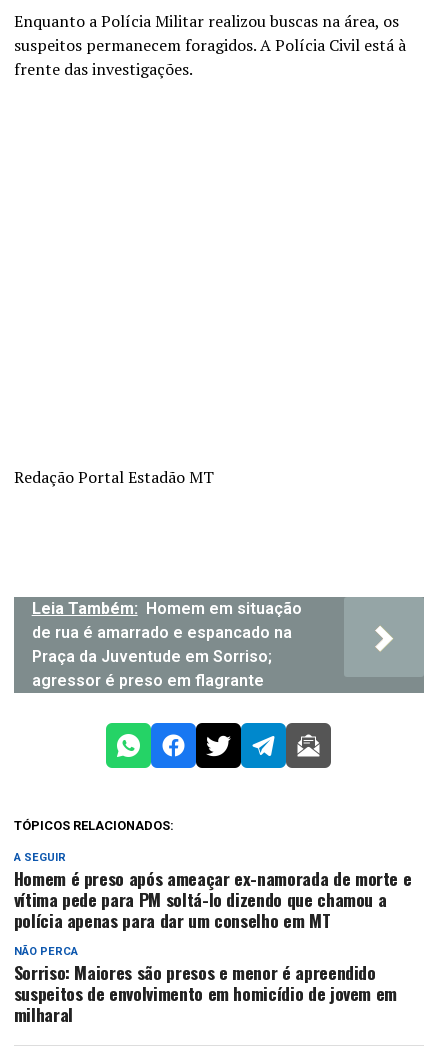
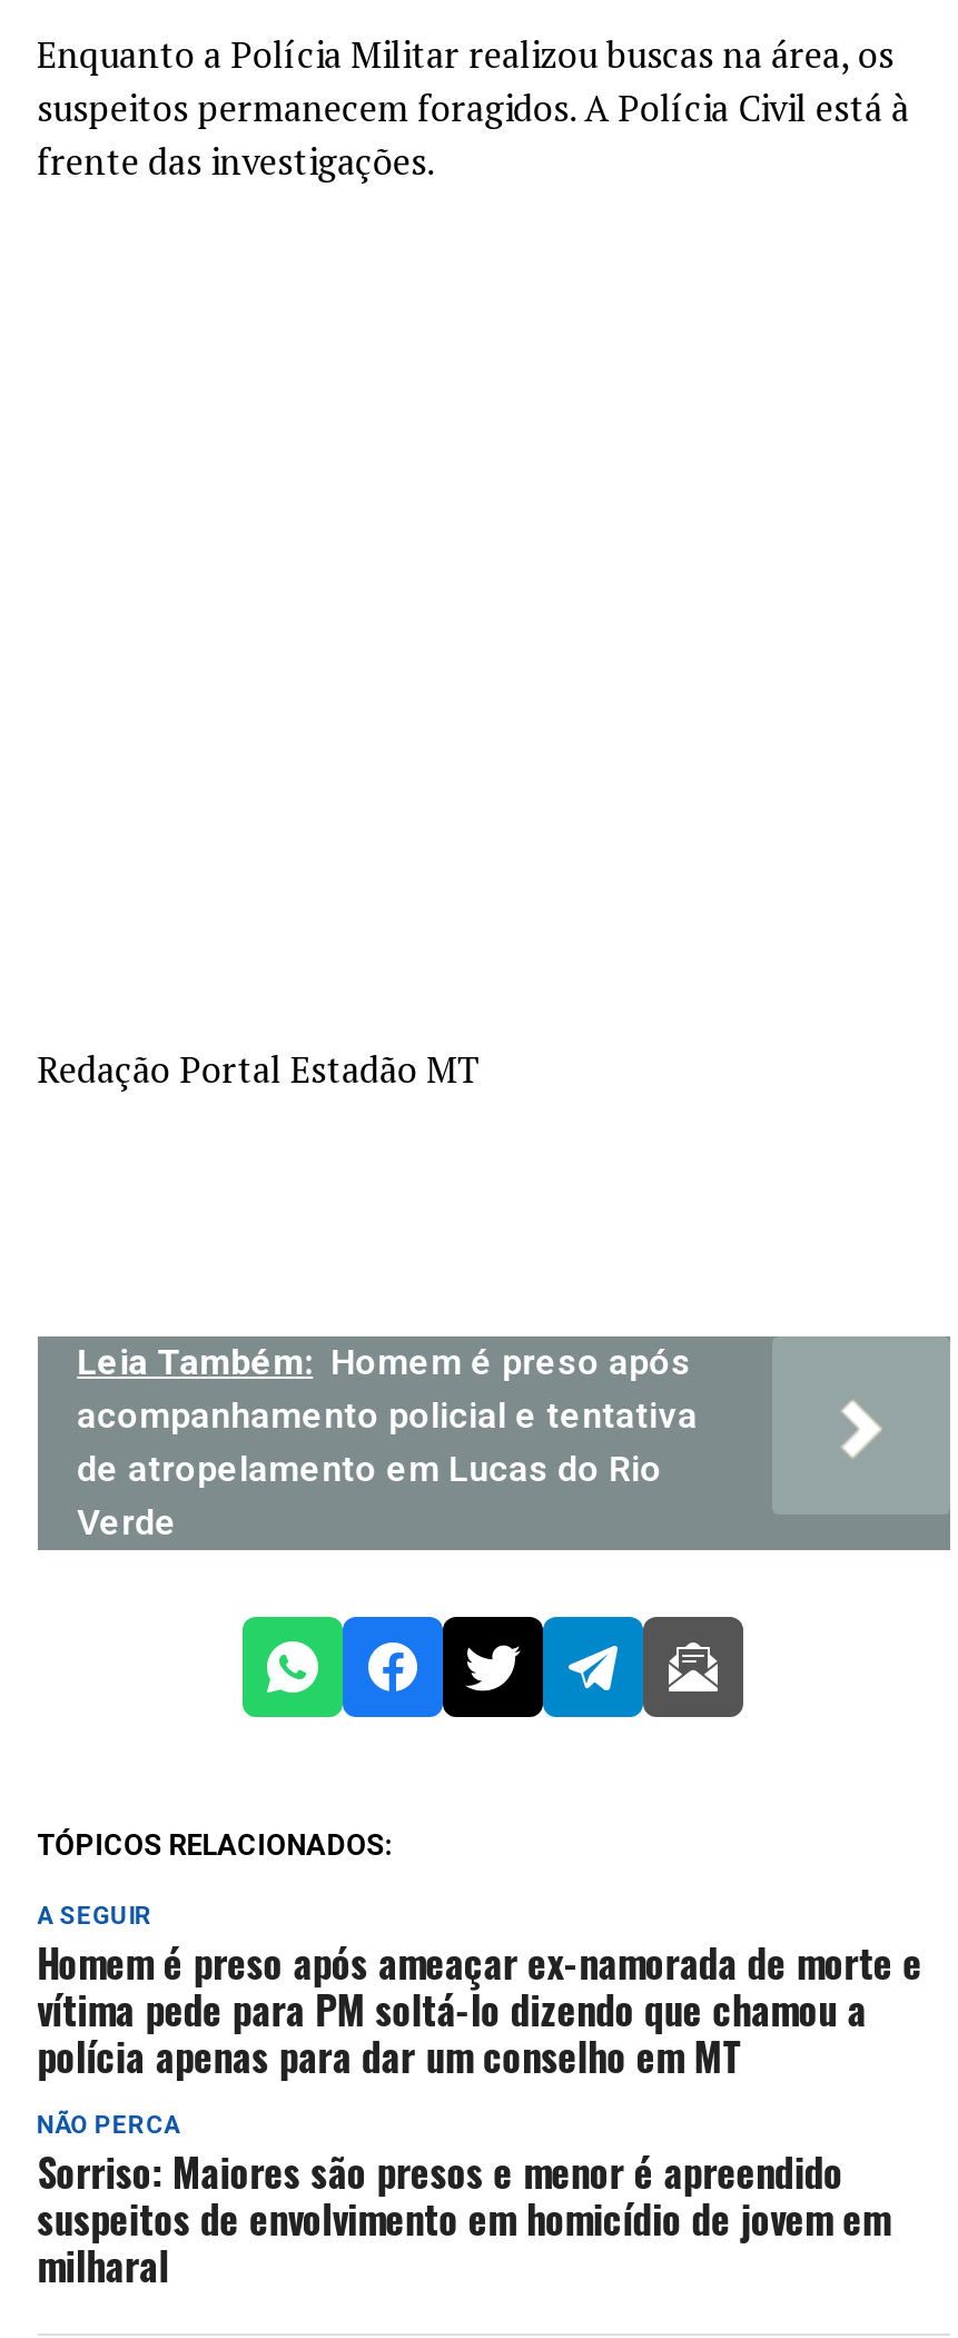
[32,599,302,690] Leia Também: Homem em situação | de rua é amarrado e espancado na | Praça da Juventude em Sorriso; | agressor é preso em flagrante -> [77,1341,698,1543] Leia Também: Homem é preso após | acompanhamento policial e tentativa | de atropelamento em Lucas do Rio | Verde

